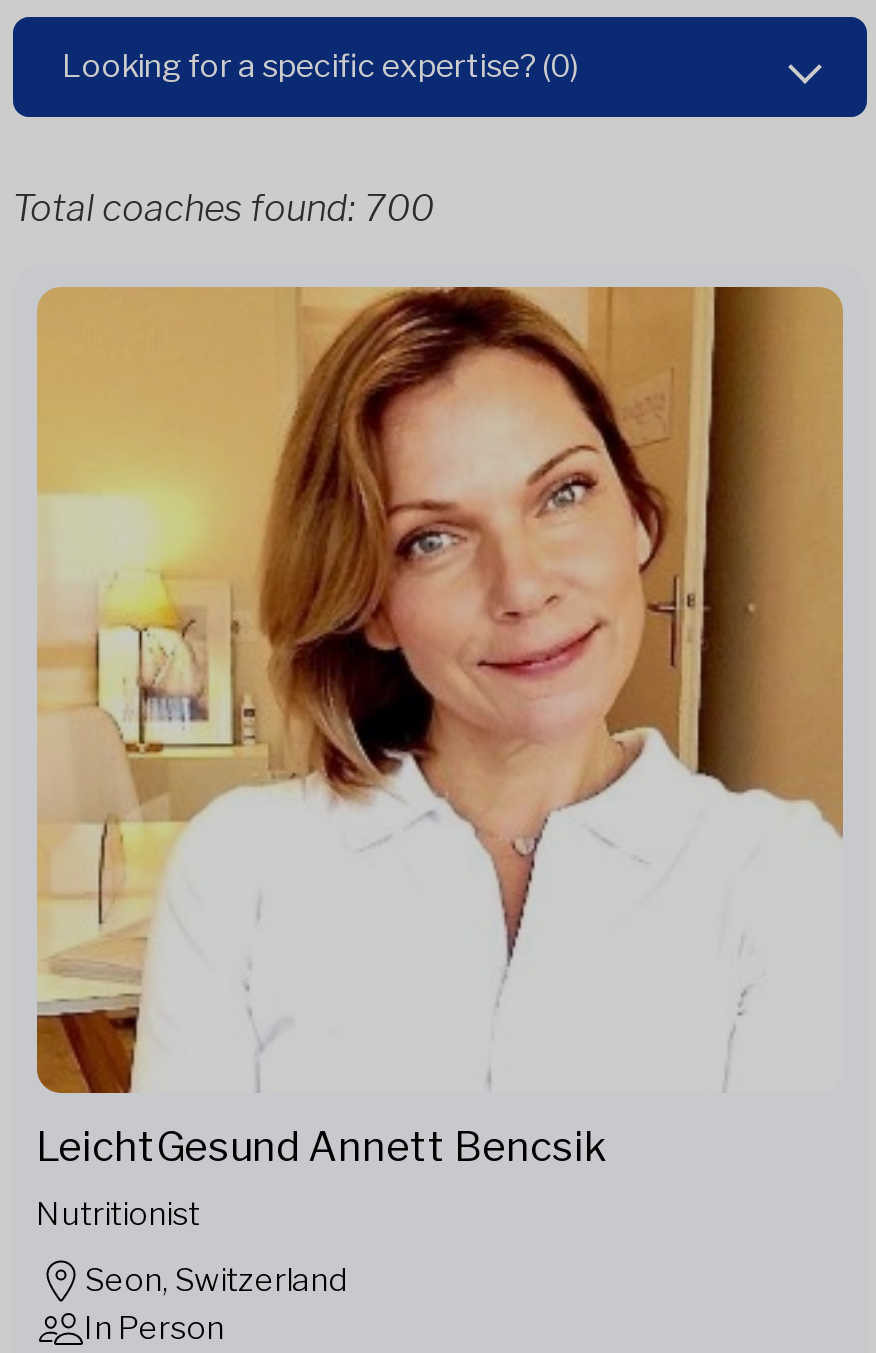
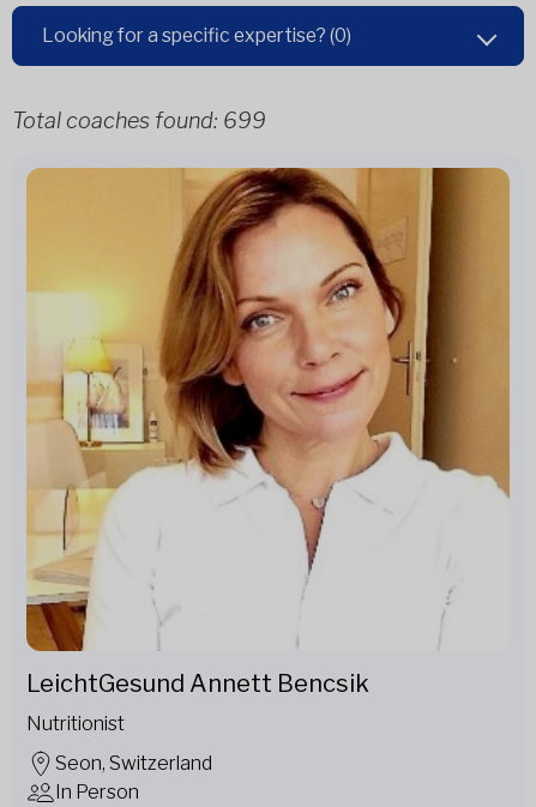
[12,187,434,229] Total coaches found: 700 -> [11,108,266,133] Total coaches found: 699

